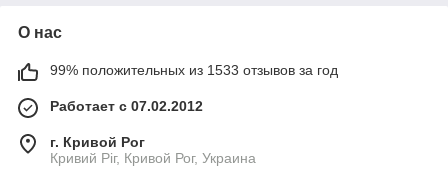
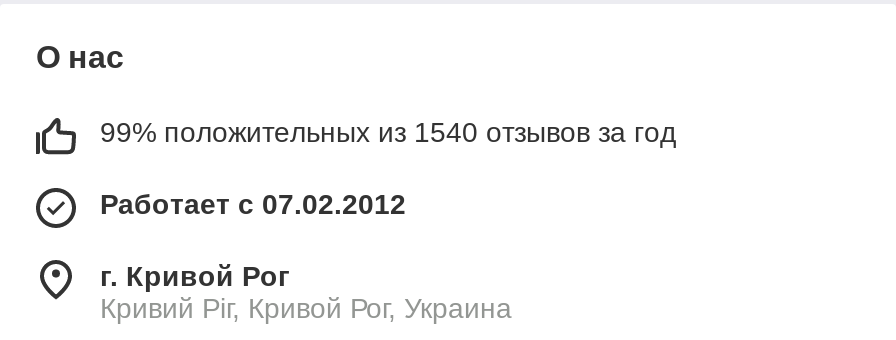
[50,62,338,78] 99% положительных из 1533 отзывов за год -> [100,117,676,149] 99% положительных из 1540 отзывов за год

